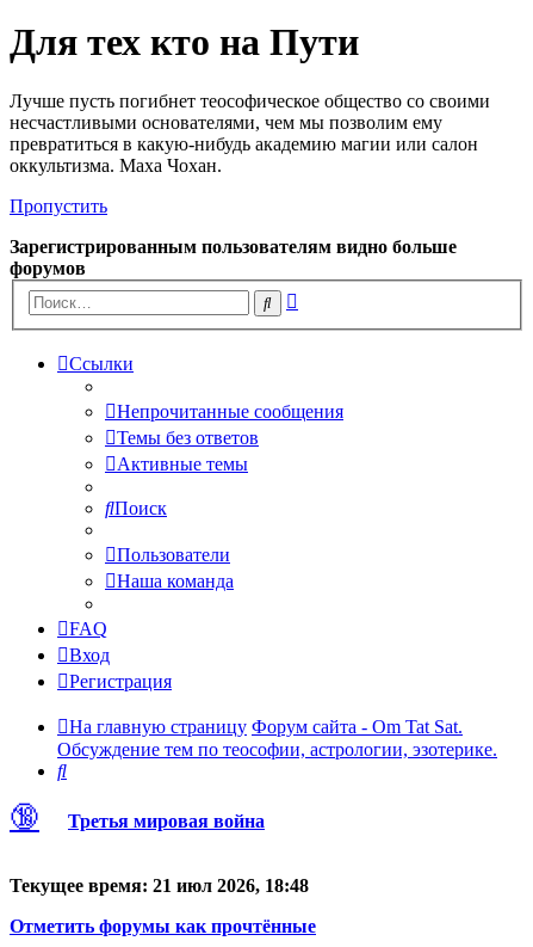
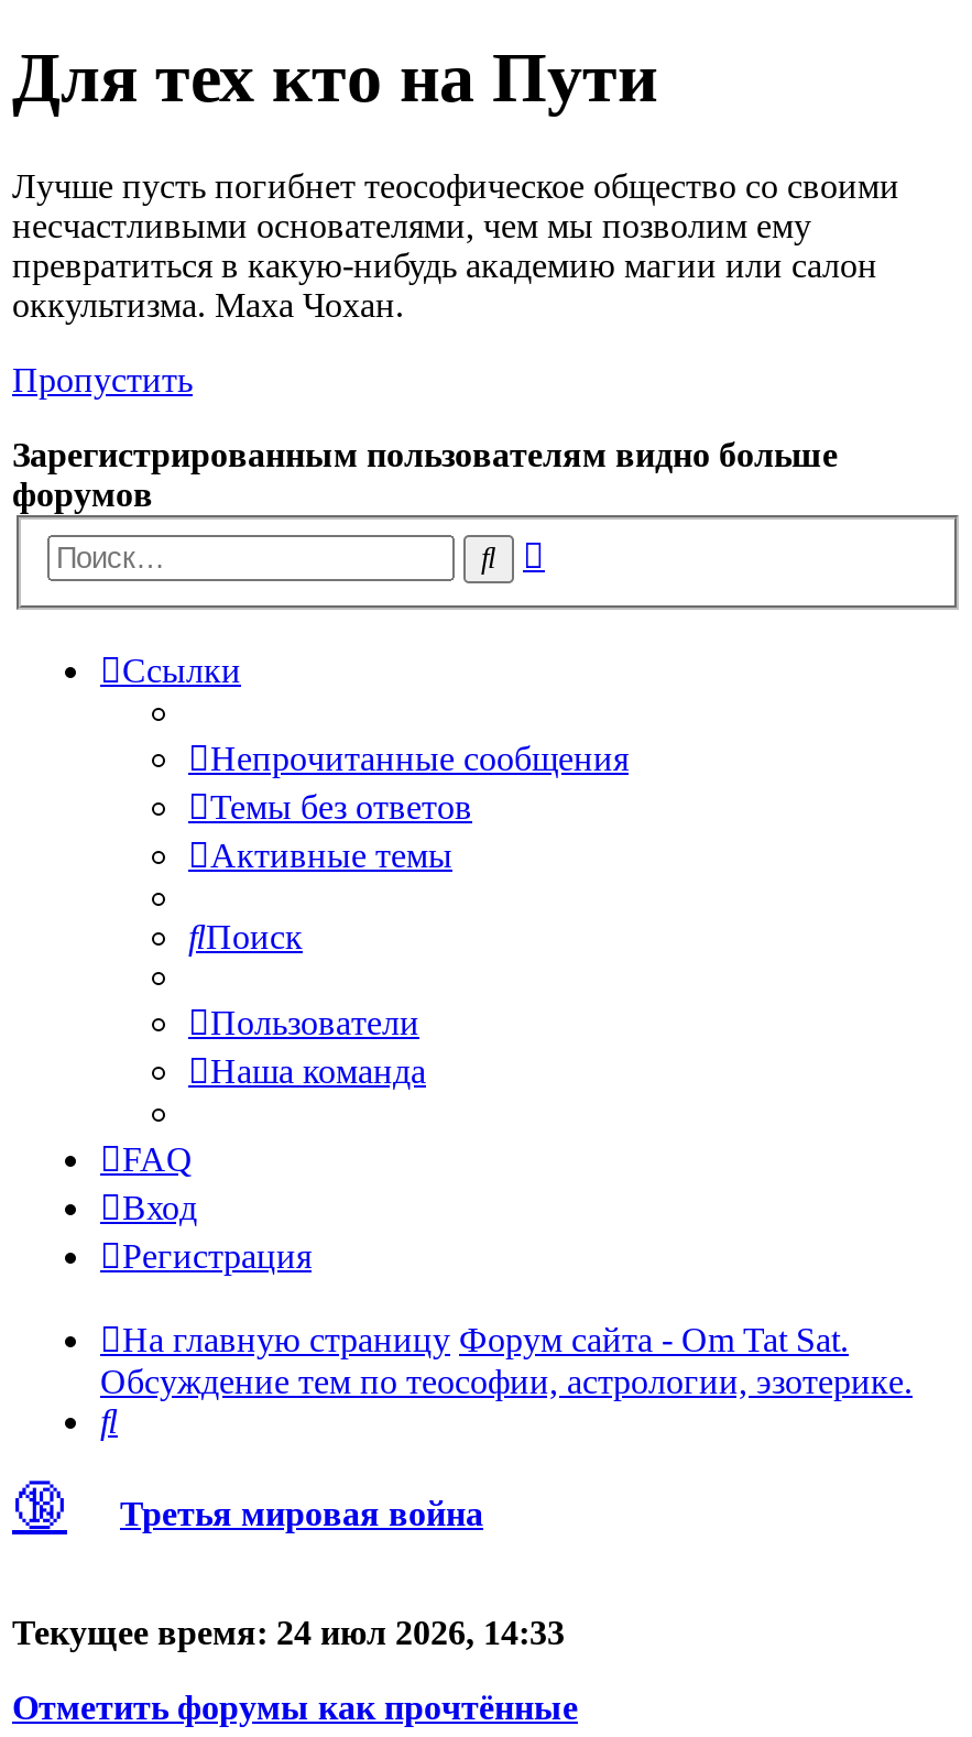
[10,876,309,896] Текущее время: 21 июл 2026, 18:48 -> [12,1615,565,1652] Текущее время: 24 июл 2026, 14:33

